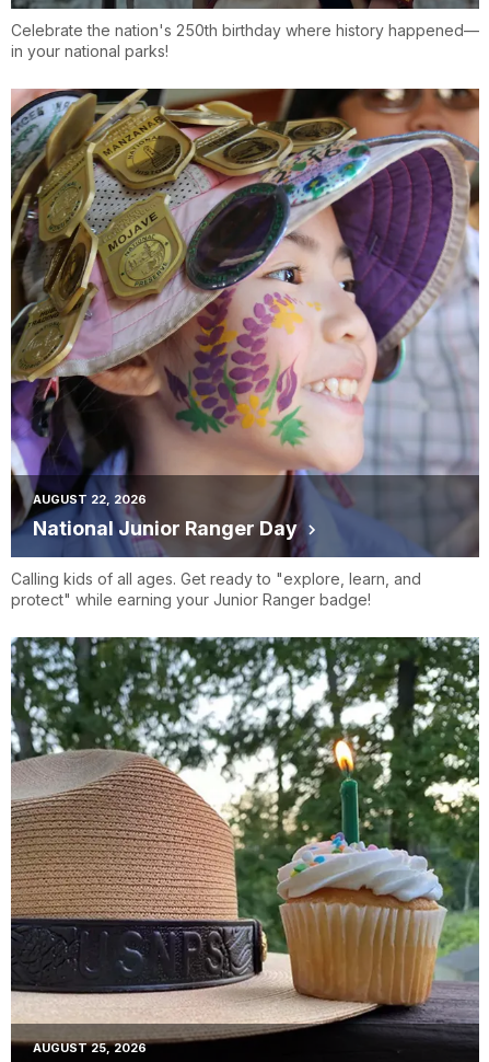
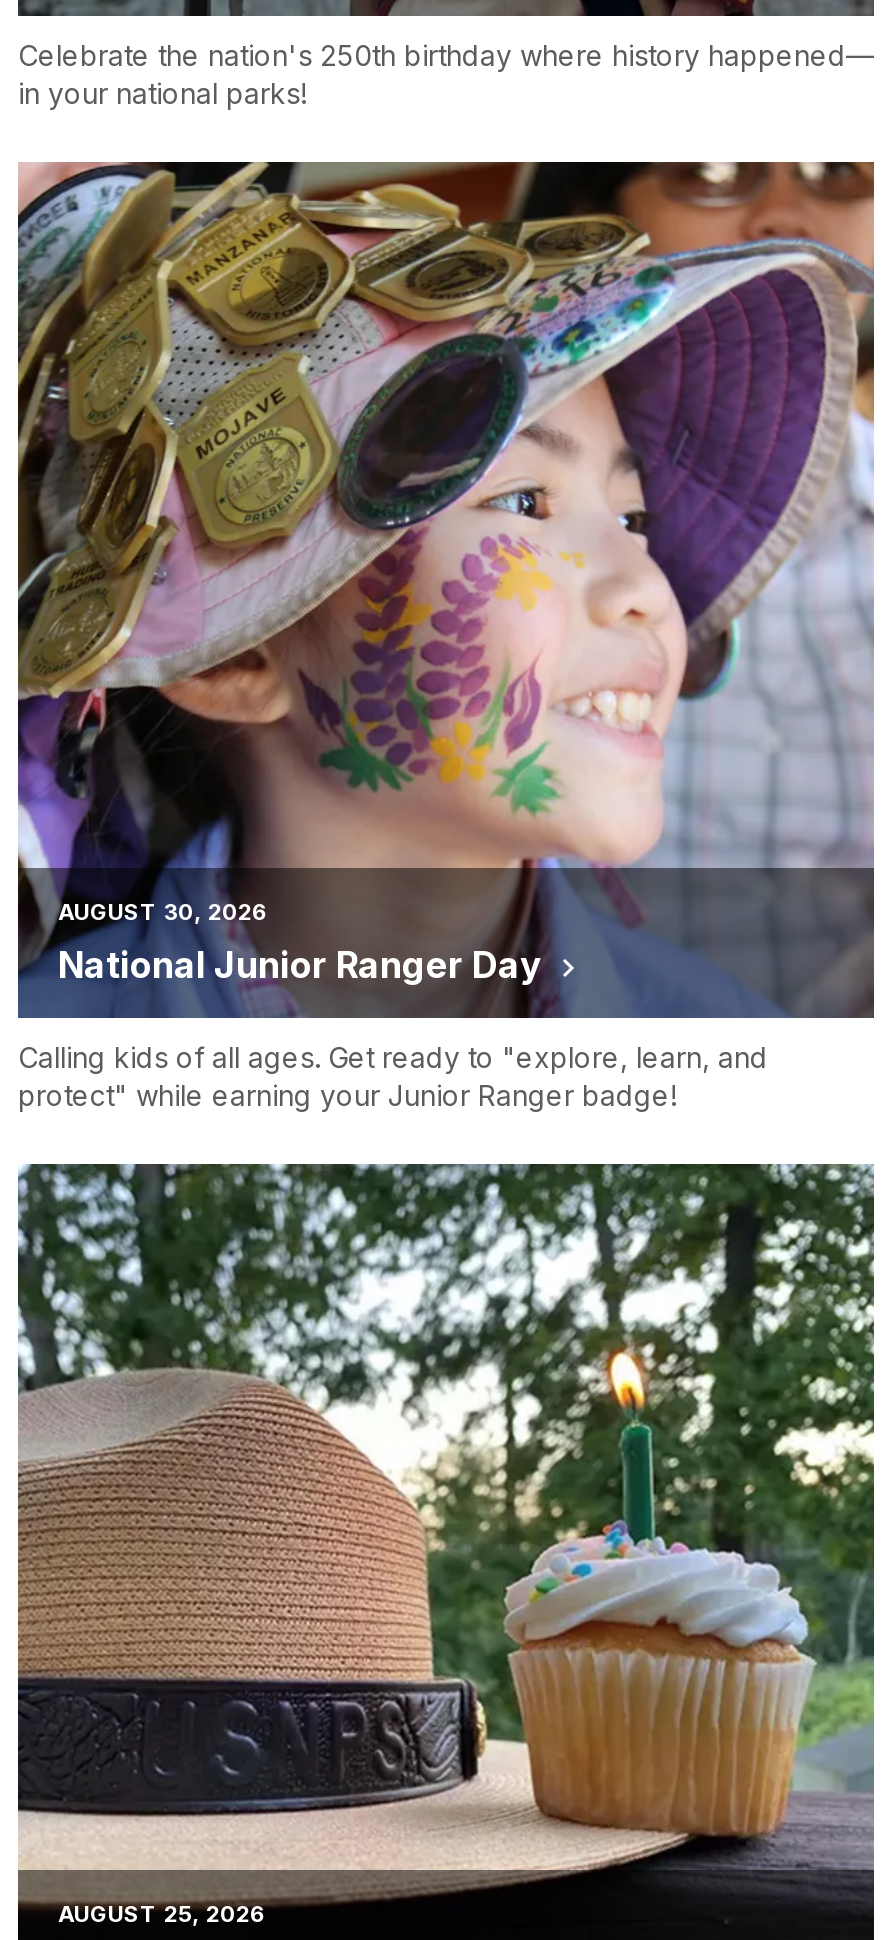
[33,492,147,507] AUGUST 22, 2026 -> [58,898,268,926] AUGUST 30, 2026

